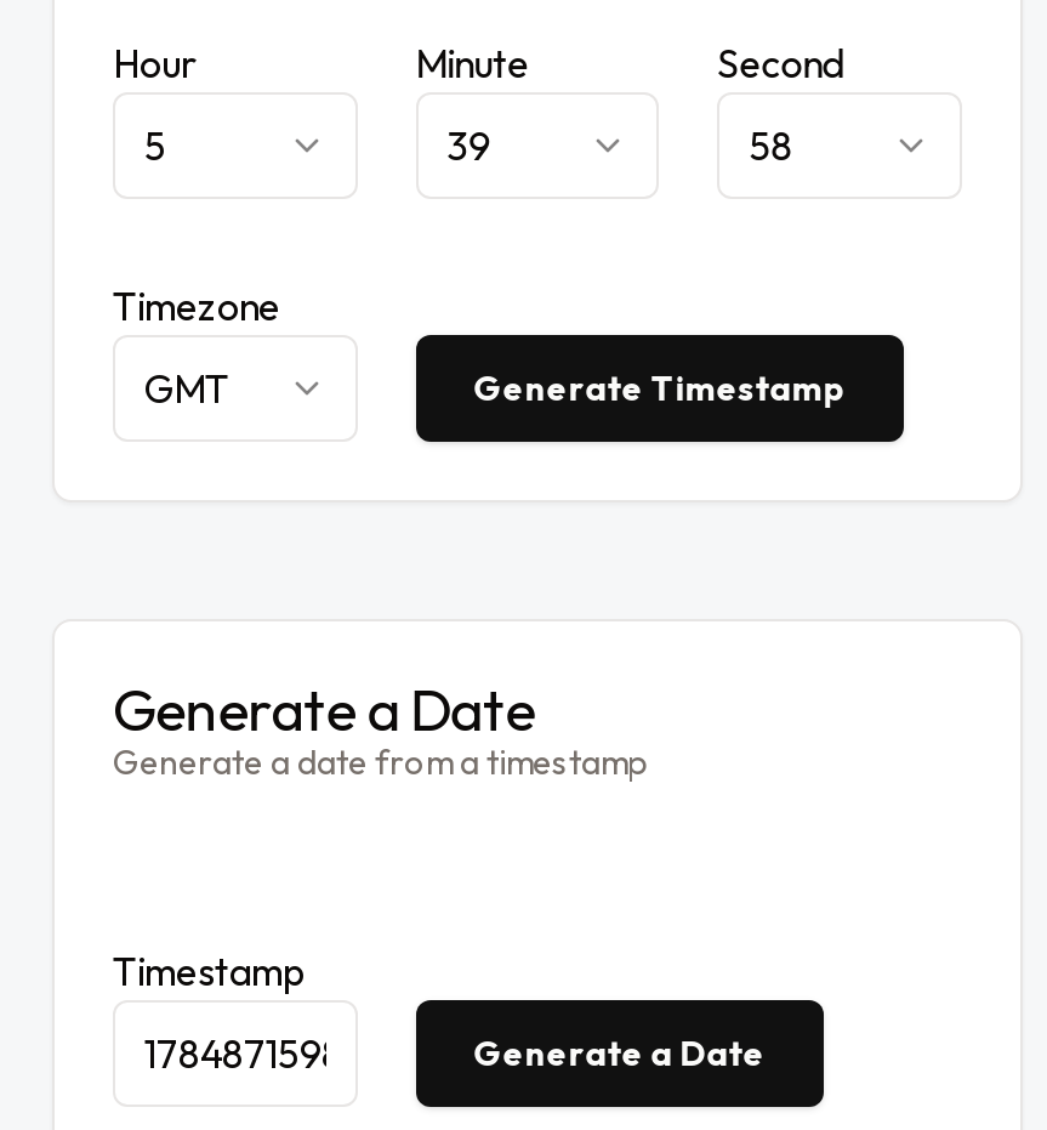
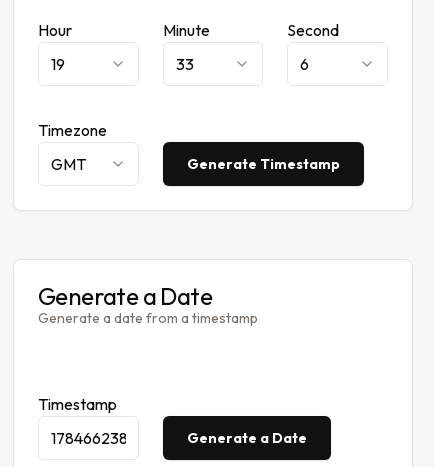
[144,121,166,170] 5 -> [51,54,65,74] 19
[447,121,490,170] 39 -> [176,54,194,74] 33
[749,121,793,170] 58 -> [300,54,309,74] 6

